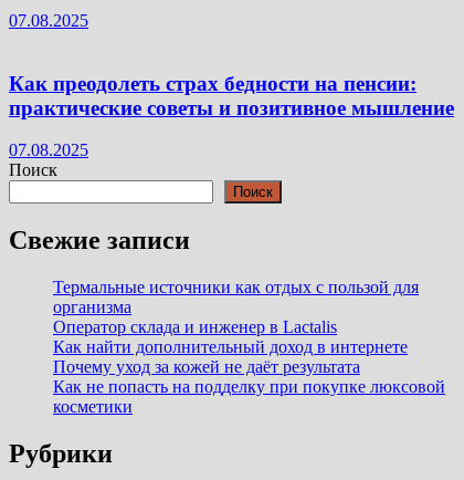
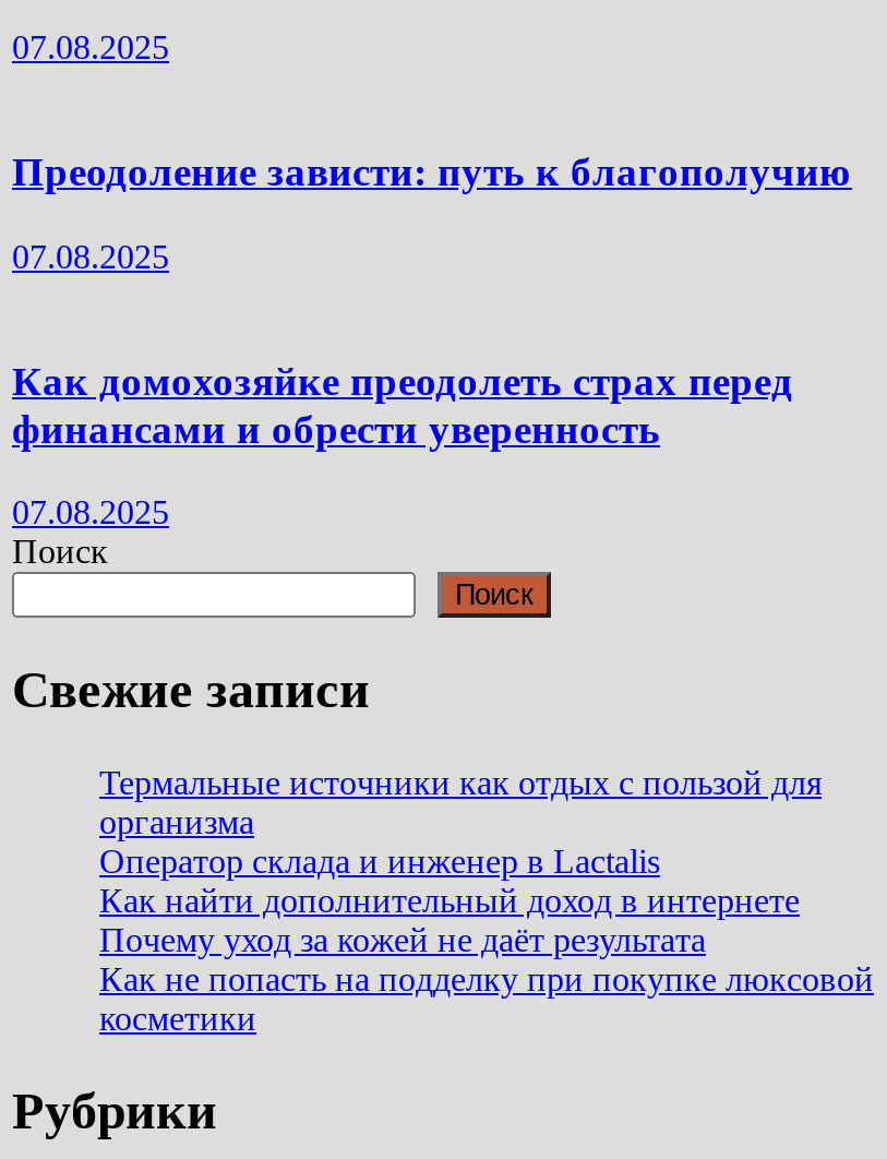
[9,71,454,119] Как преодолеть страх бедности на пенсии: | практические советы и позитивное мышление -> [12,148,852,451] Преодоление зависти: путь к благополучию | 07.08.2025 | Как домохозяйке преодолеть страх перед | финансами и обрести уверенность

